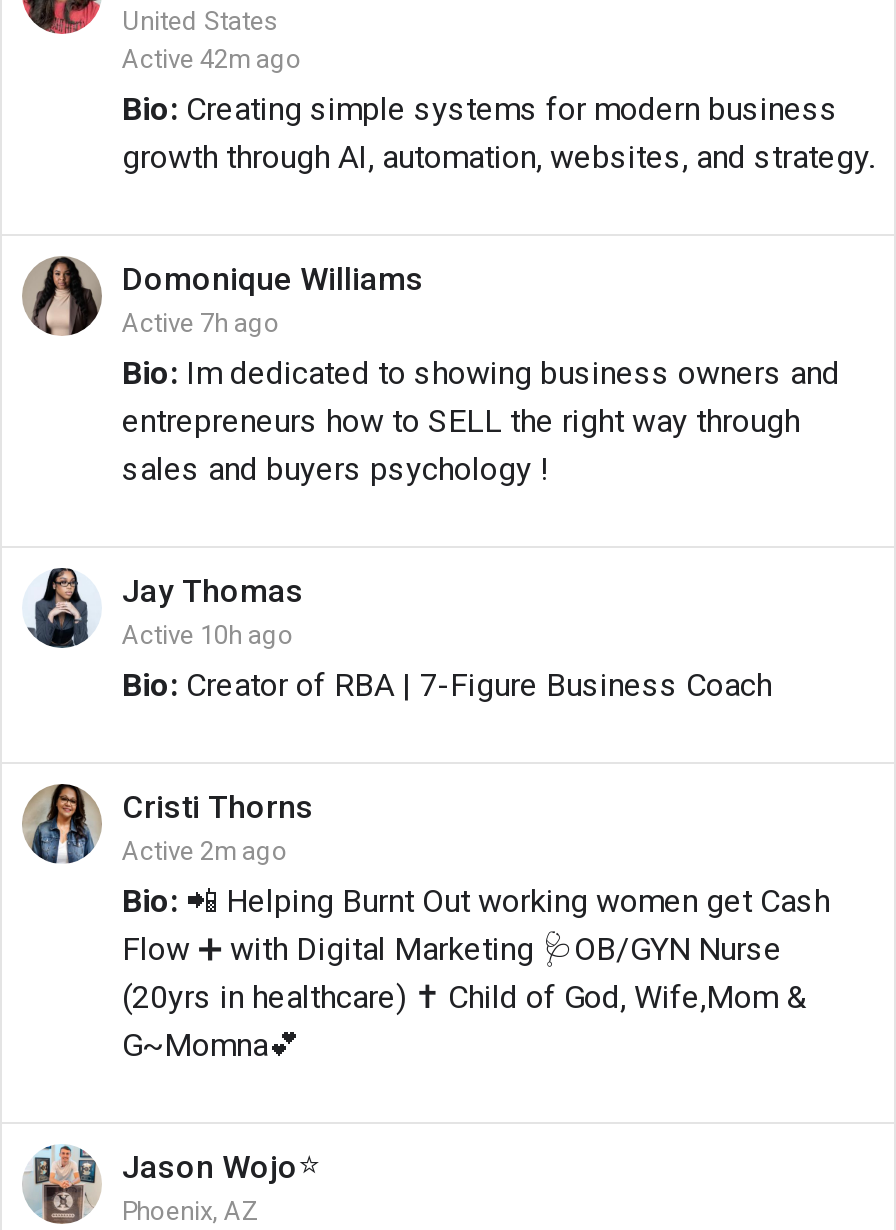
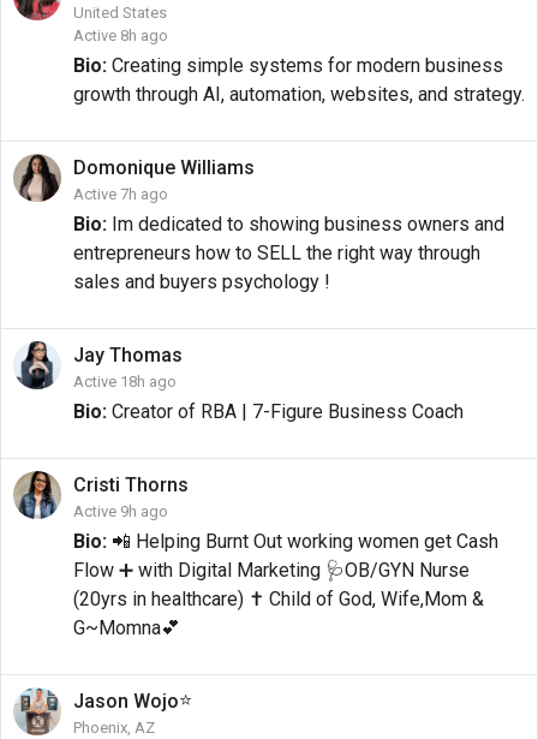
[122,44,302,74] Active 42m ago -> [73,26,168,44] Active 8h ago
[122,620,294,650] Active 10h ago -> [73,373,177,391] Active 18h ago
[122,836,288,866] Active 2m ago -> [73,502,168,520] Active 9h ago

